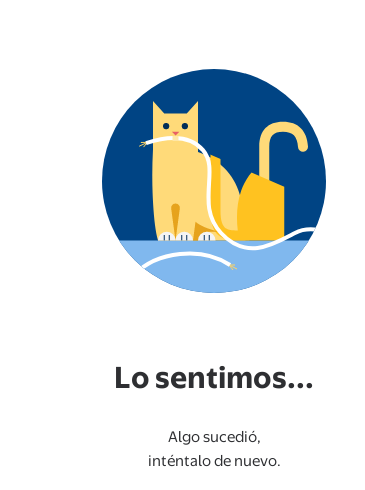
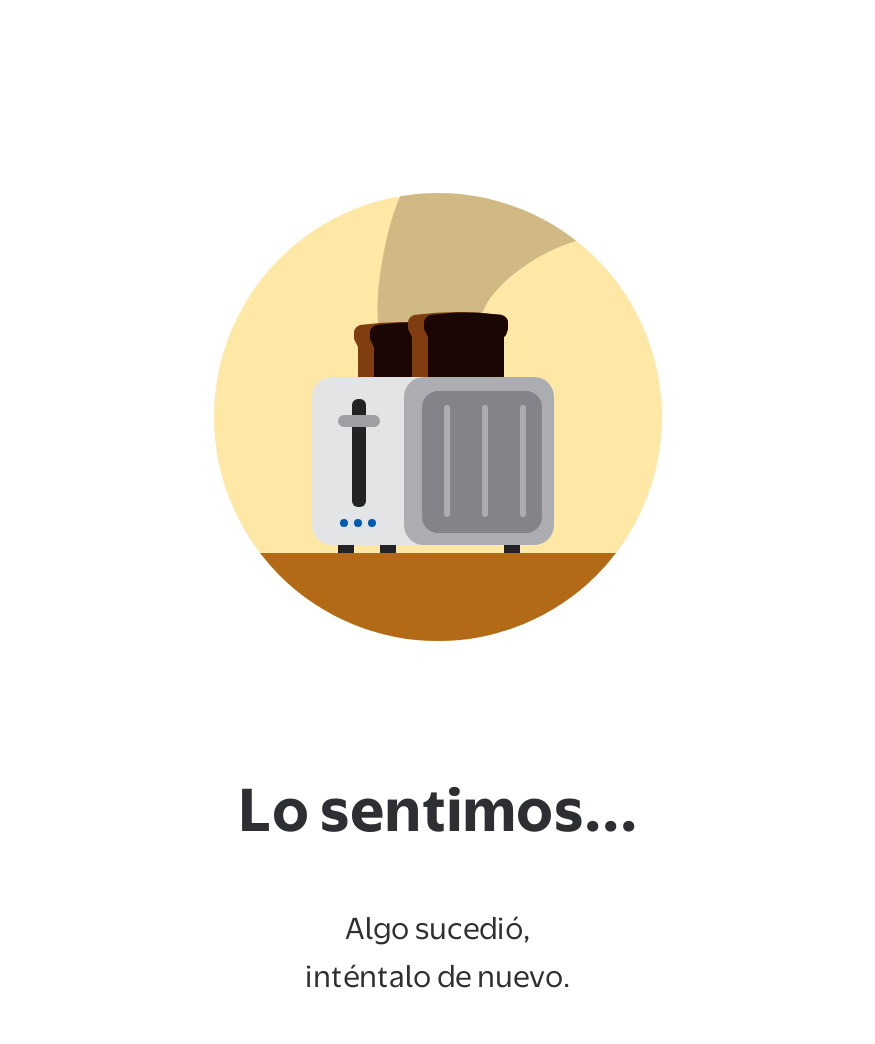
[101,68,327,294] [image] -> [214,191,662,643] [image]

